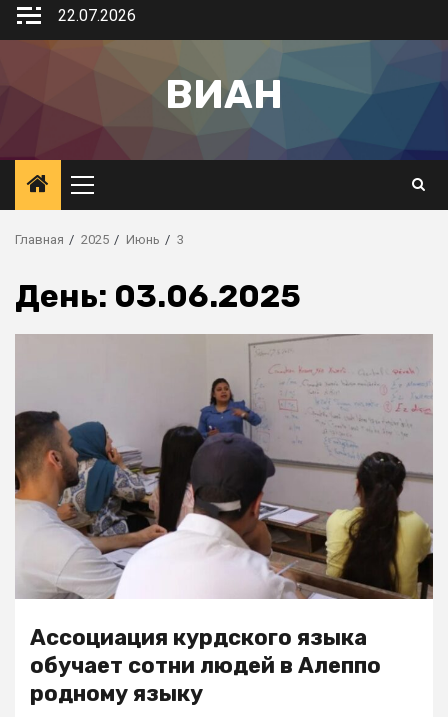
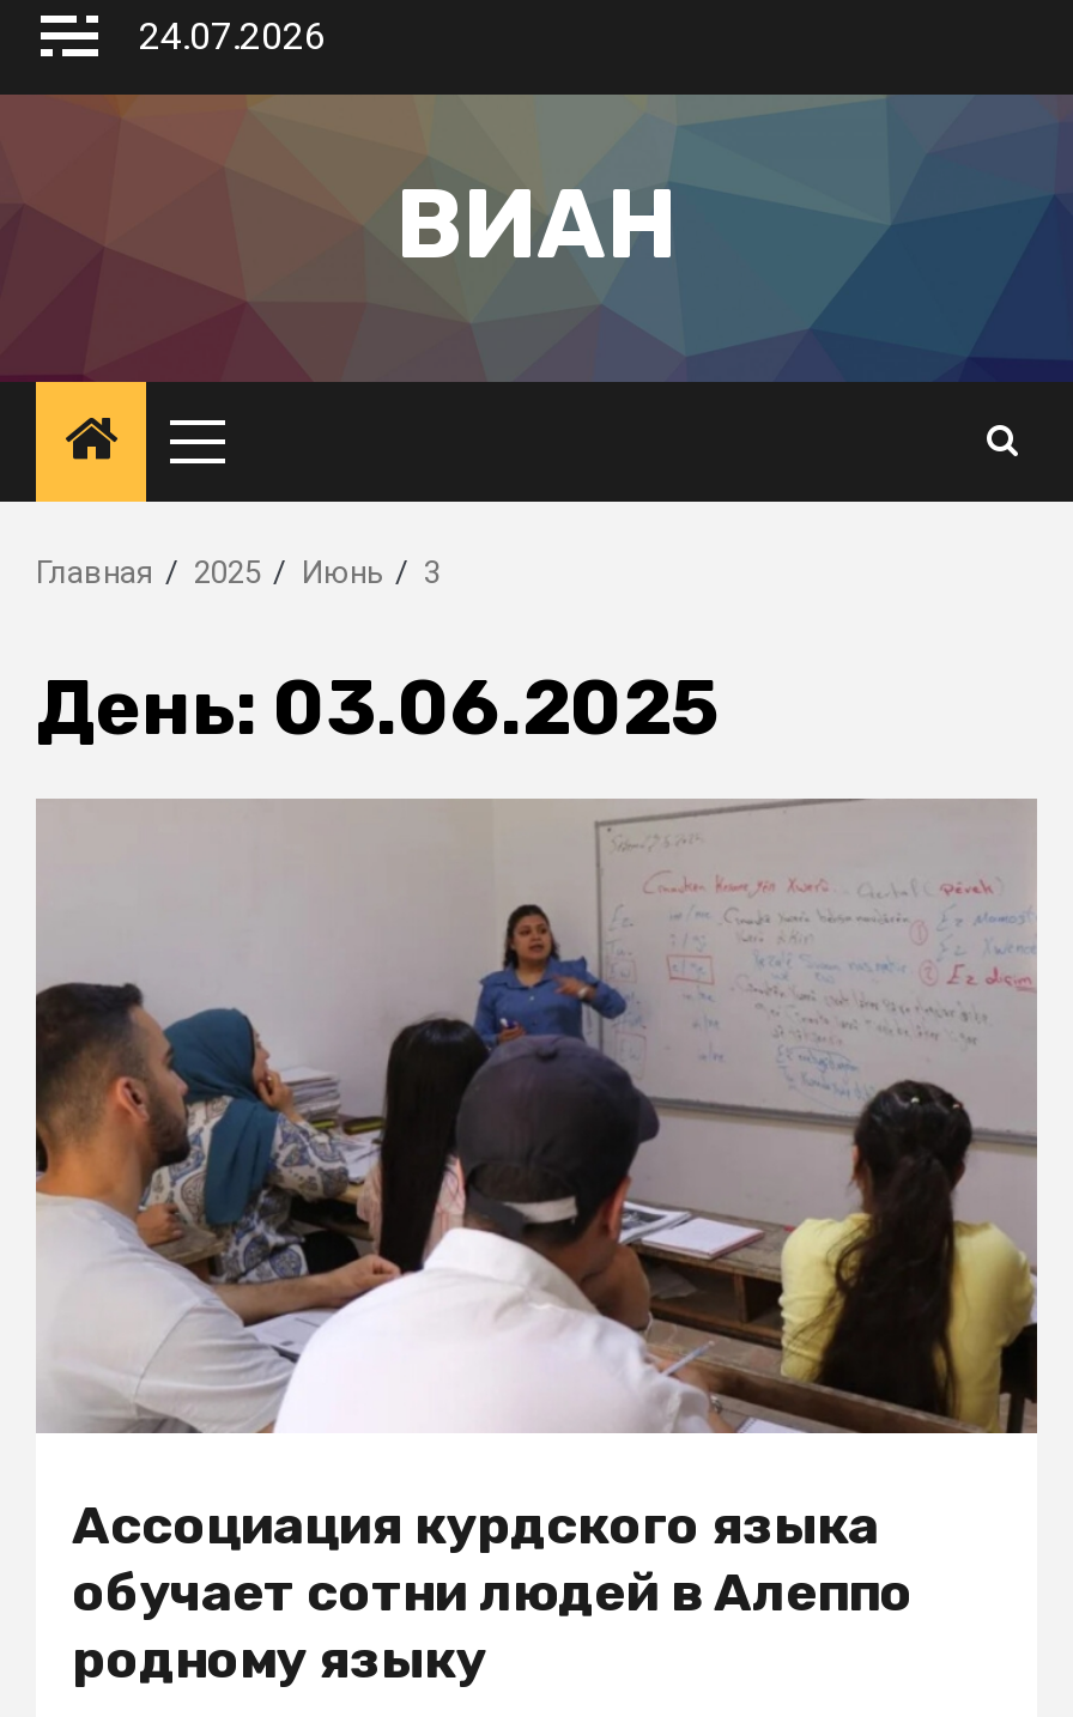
[58,6,136,25] 22.07.2026 -> [139,13,326,59] 24.07.2026

